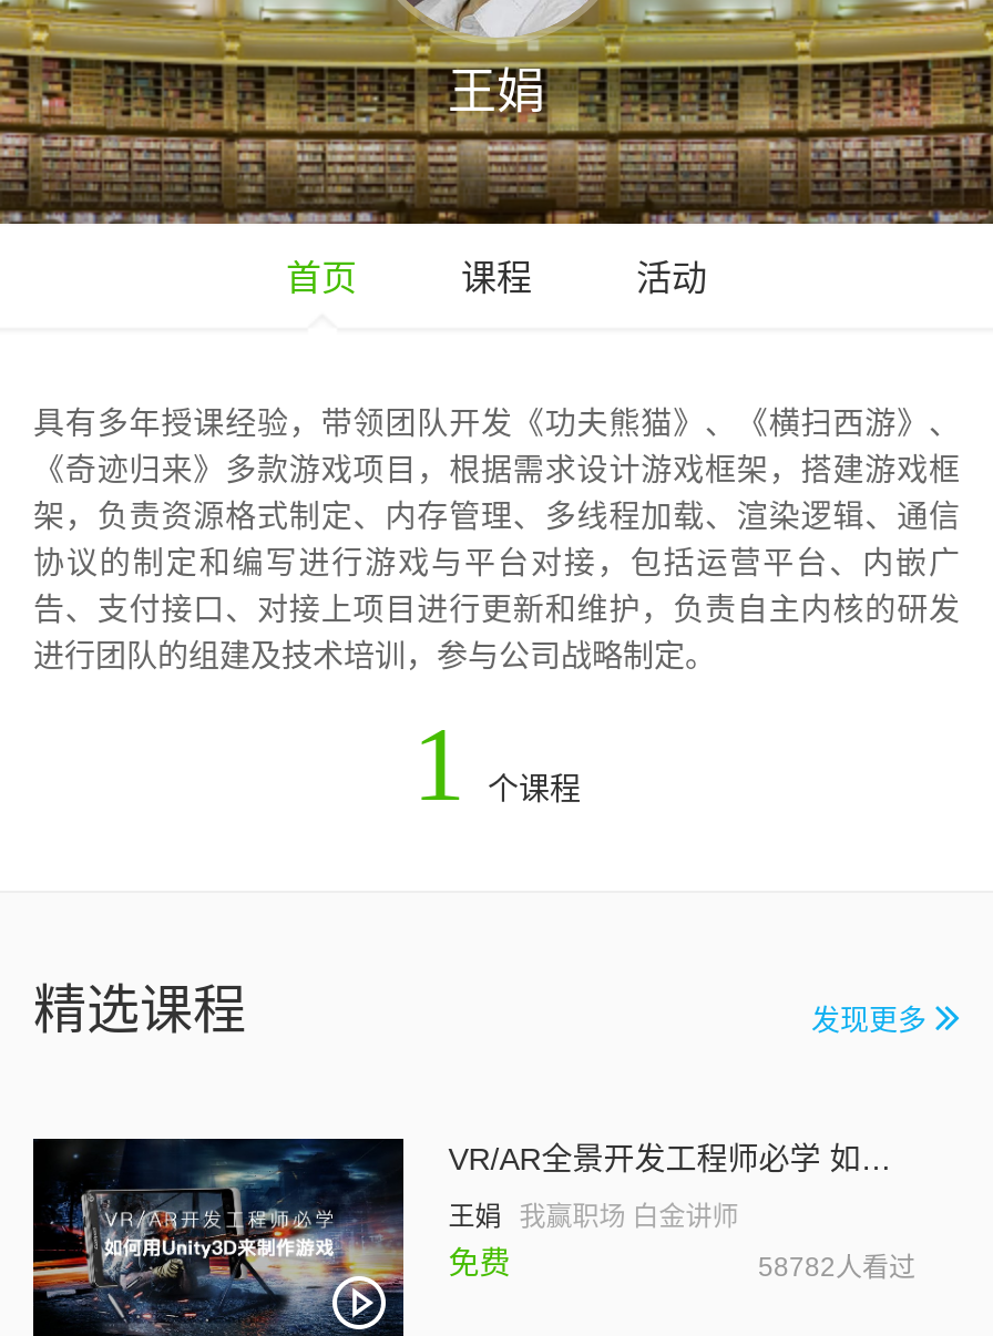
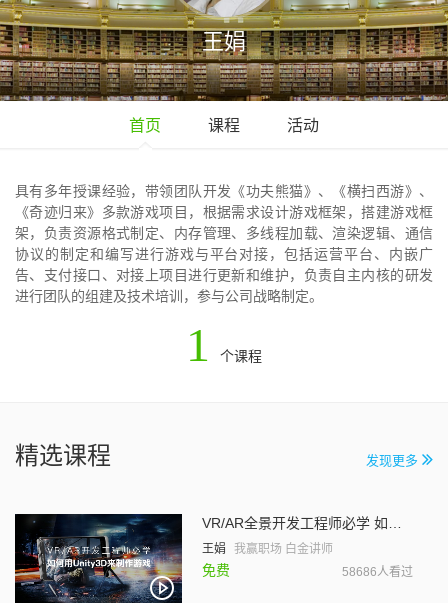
[758,1252,915,1283] 58782人看过 -> [342,565,413,579] 58686人看过

